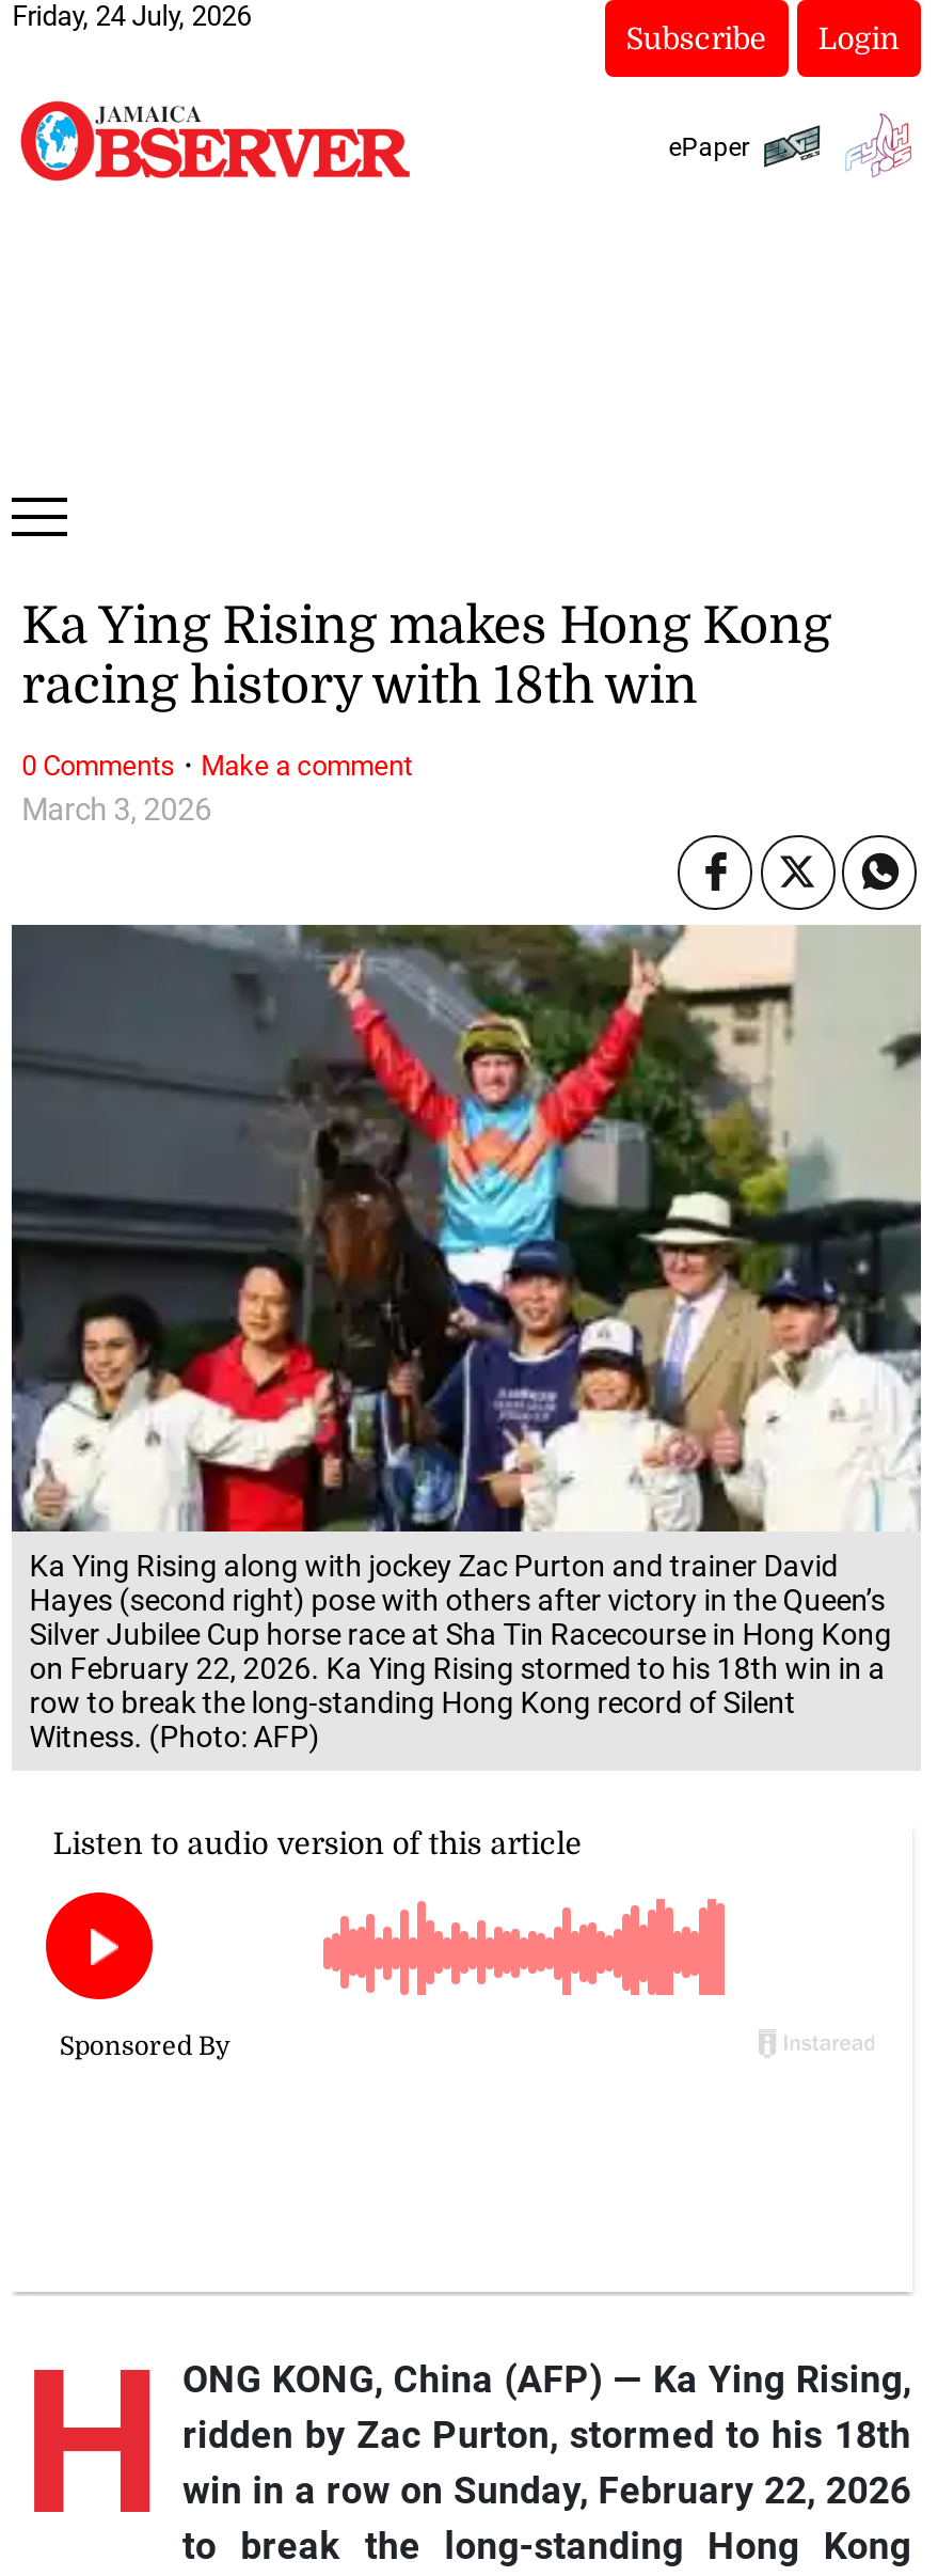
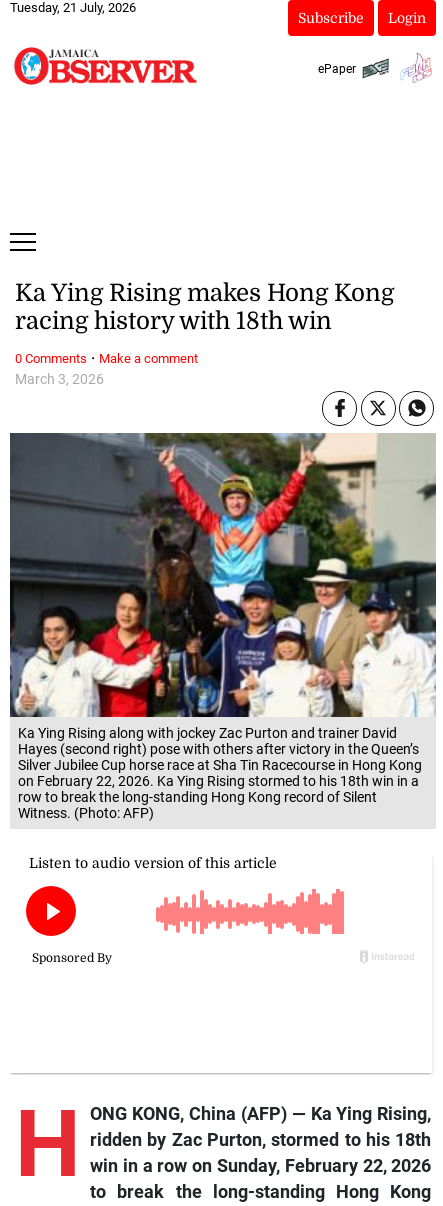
[12,0,251,32] Friday, 24 July, 2026 -> [10,0,136,15] Tuesday, 21 July, 2026

